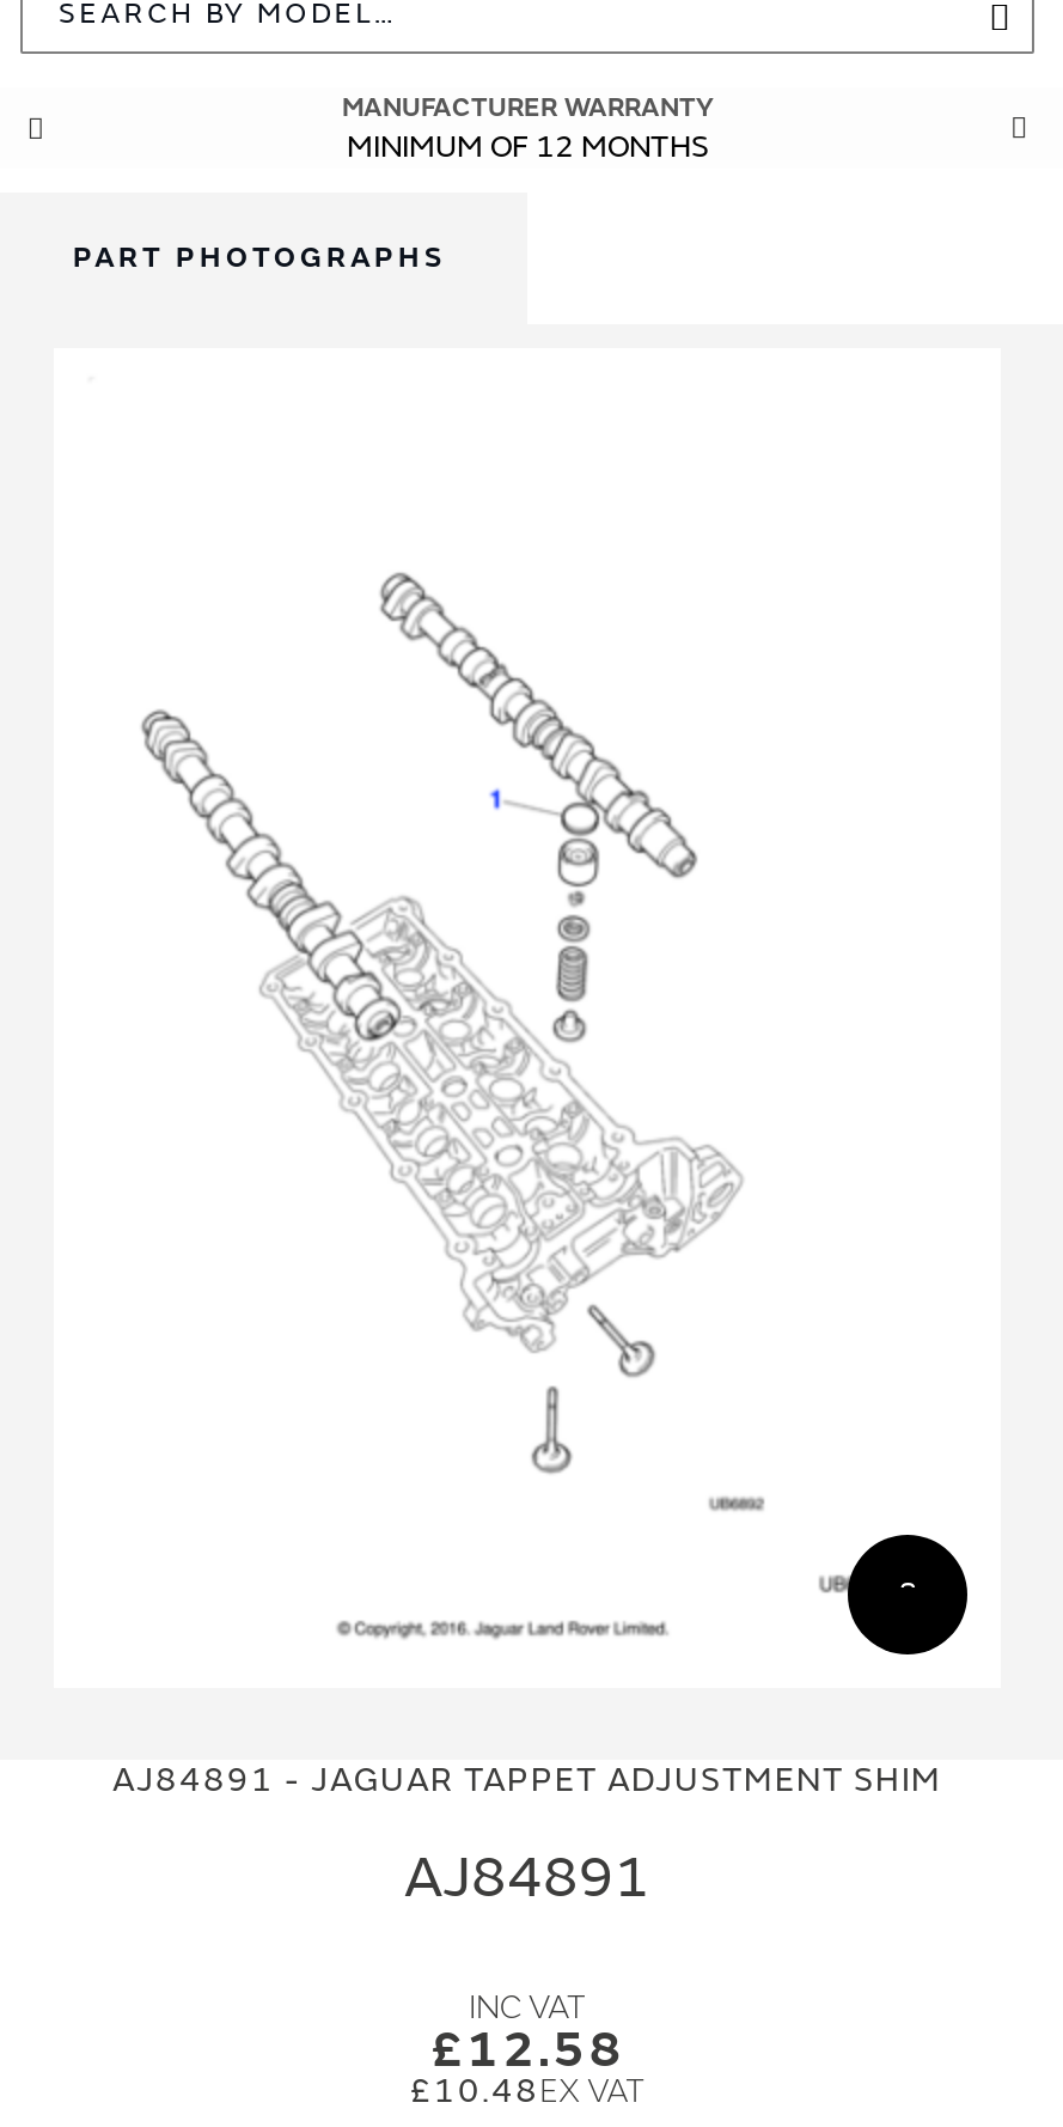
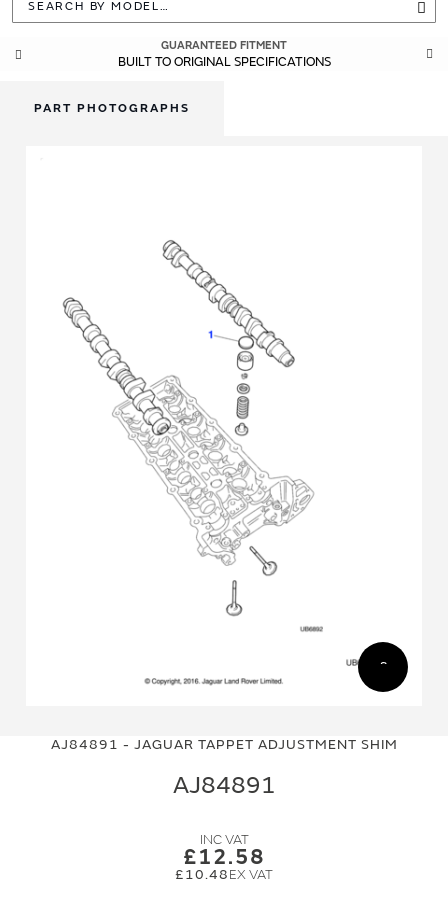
[342,92,713,166] MANUFACTURER WARRANTY | MINIMUM OF 12 MONTHS -> [117,39,330,70] GUARANTEED FITMENT | BUILT TO ORIGINAL SPECIFICATIONS

